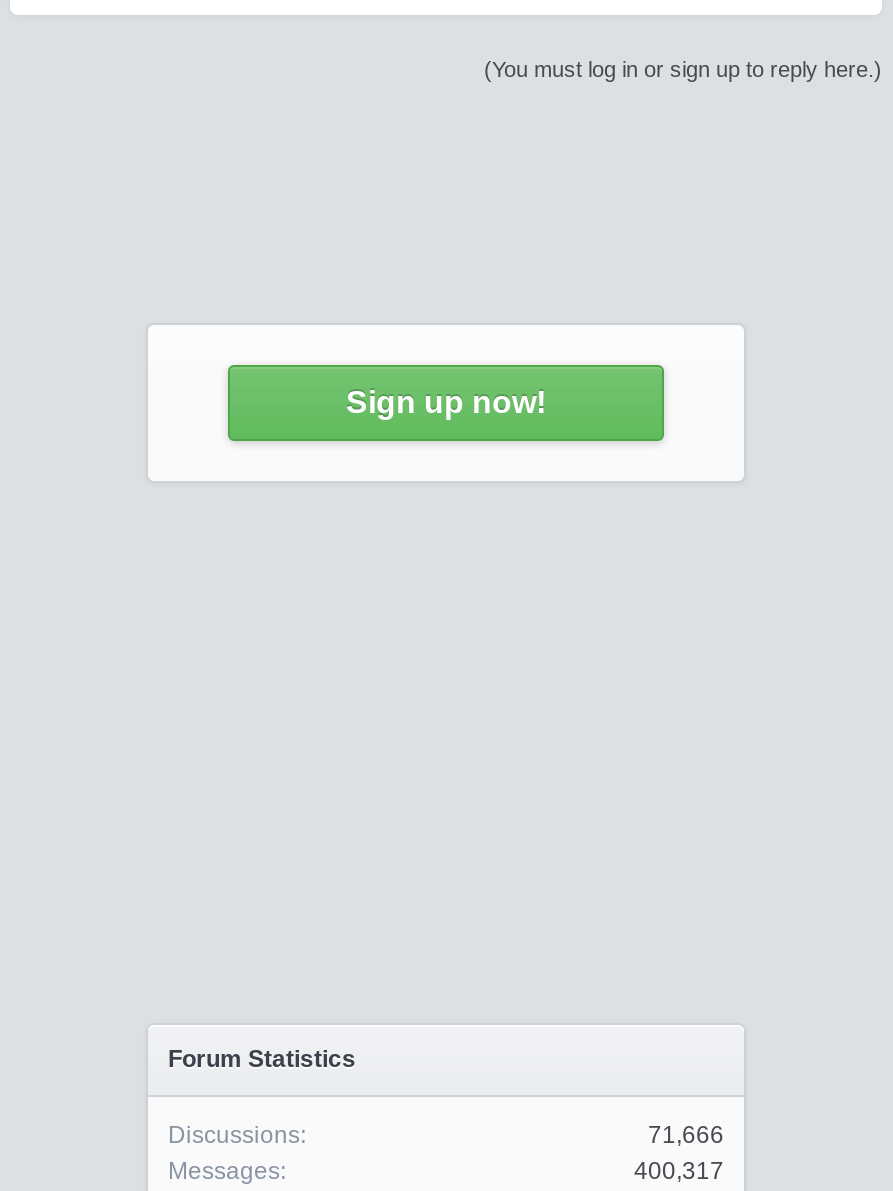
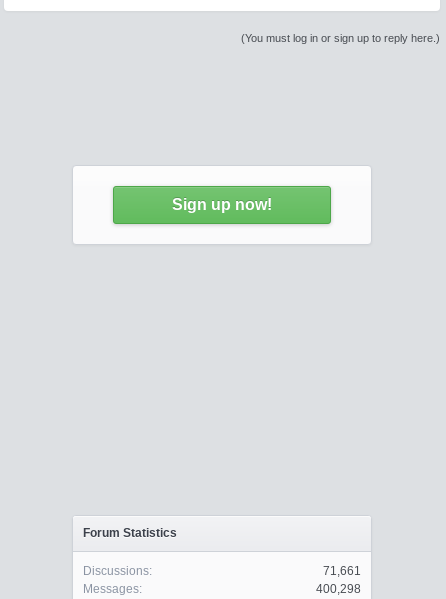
[648,1121,724,1149] 71,666 -> [323,564,361,578] 71,661
[634,1157,724,1185] 400,317 -> [316,582,361,596] 400,298

